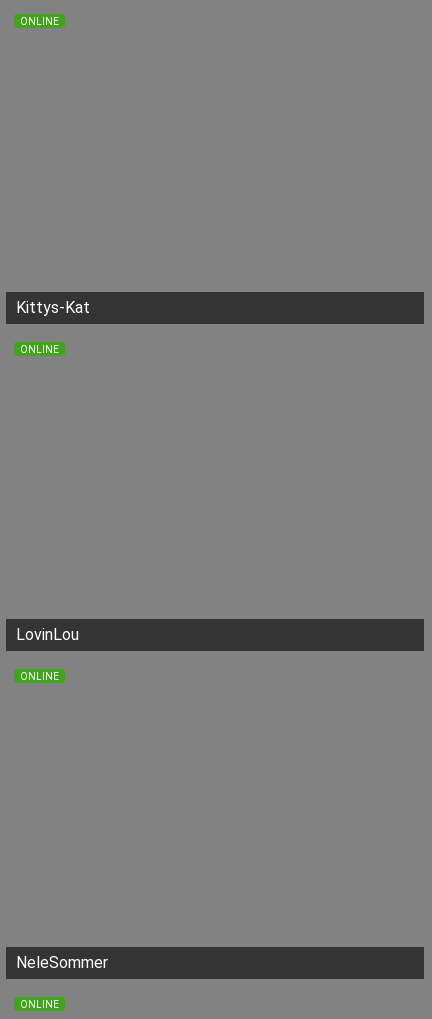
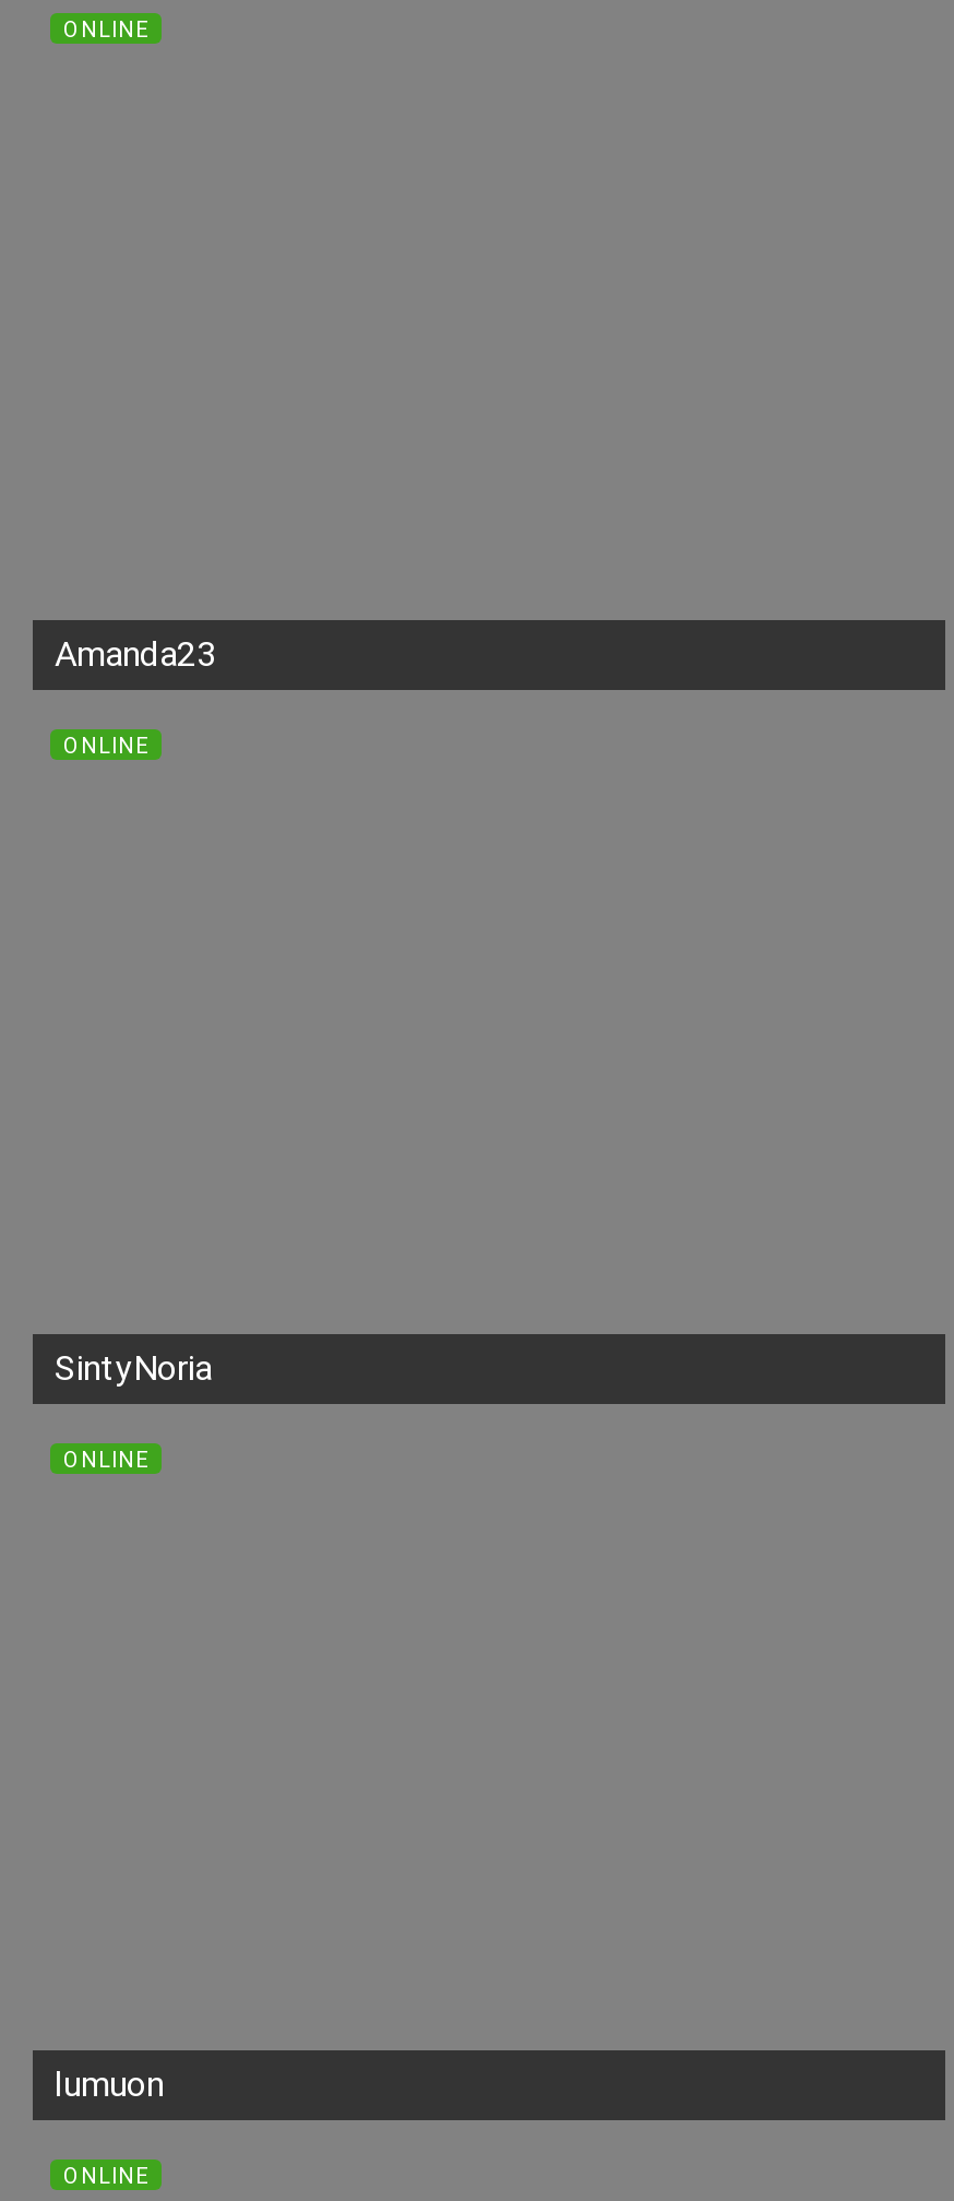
[16,298,90,317] Kittys-Kat -> [55,633,216,674] Amanda23
[16,625,79,644] LovinLou -> [55,1348,212,1390] SintyNoria
[16,953,108,972] NeleSommer -> [55,2064,164,2105] lumuon

